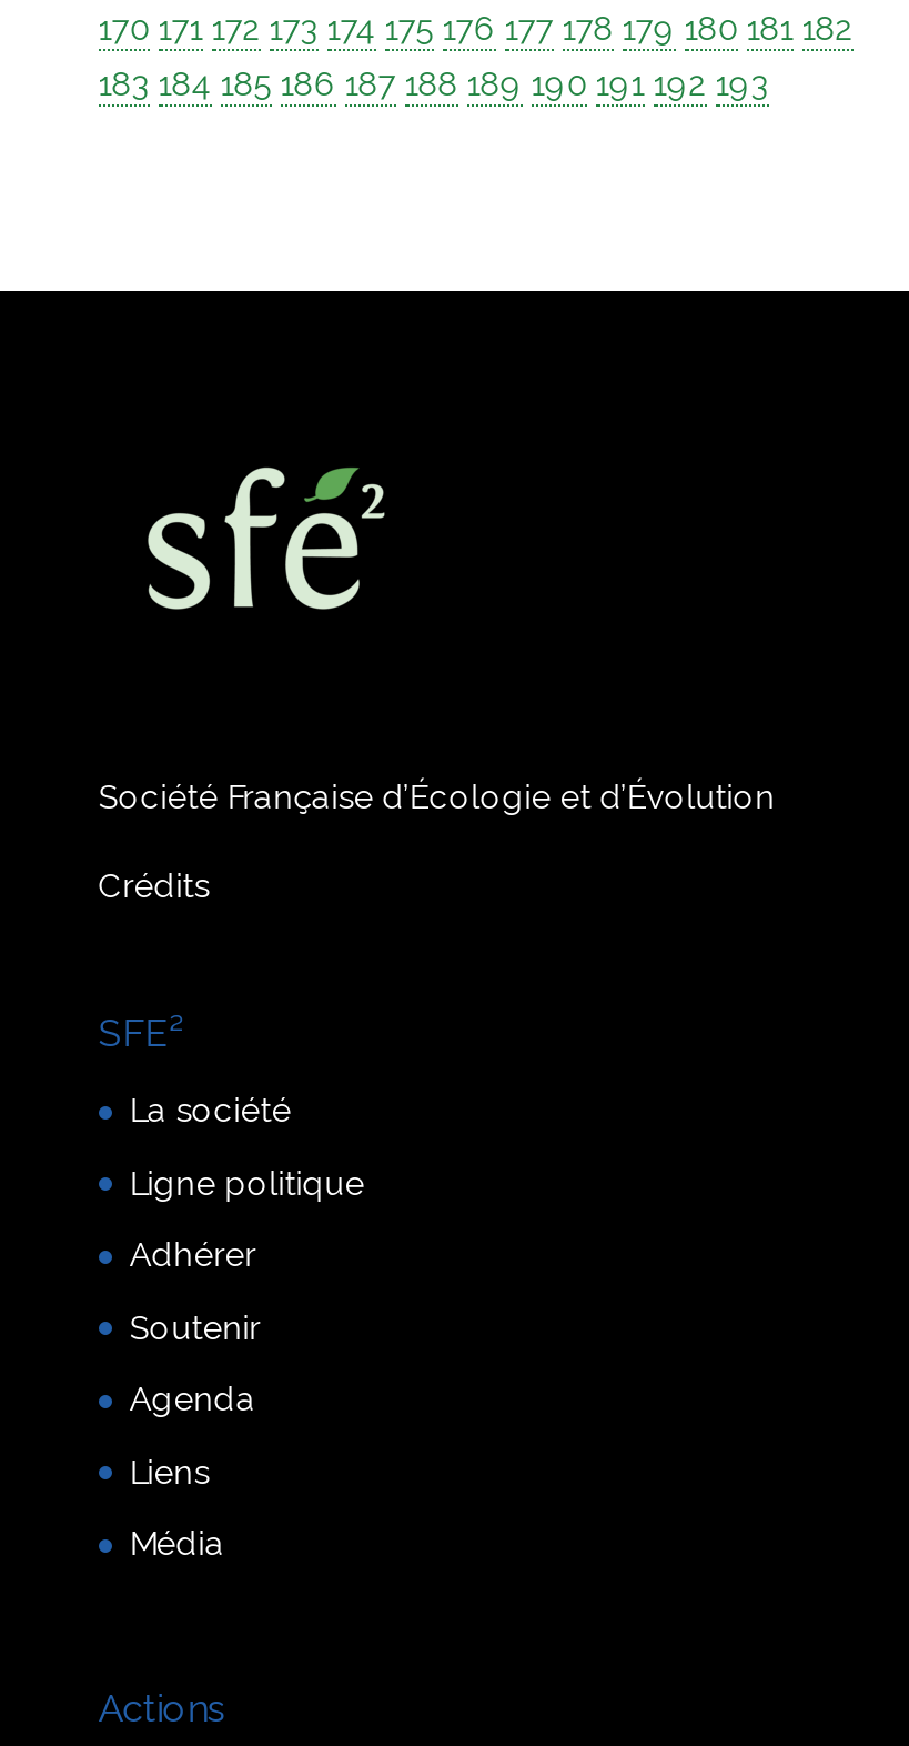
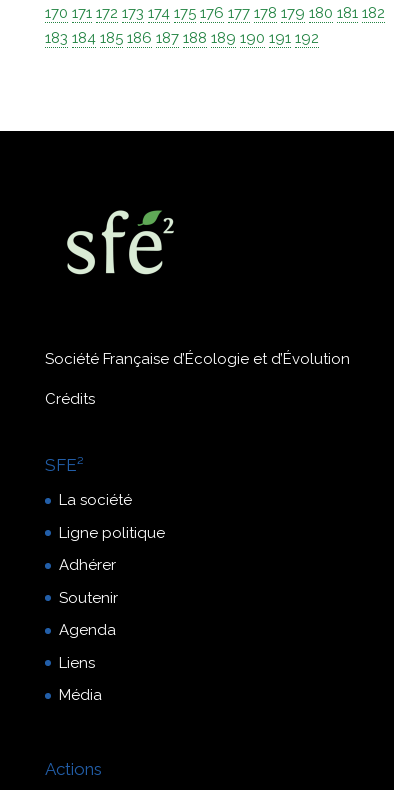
[98,64,769,104] 183 184 185 186 187 188 189 190 191 192 193 -> [45,29,319,47] 183 184 185 186 187 188 189 190 191 192

